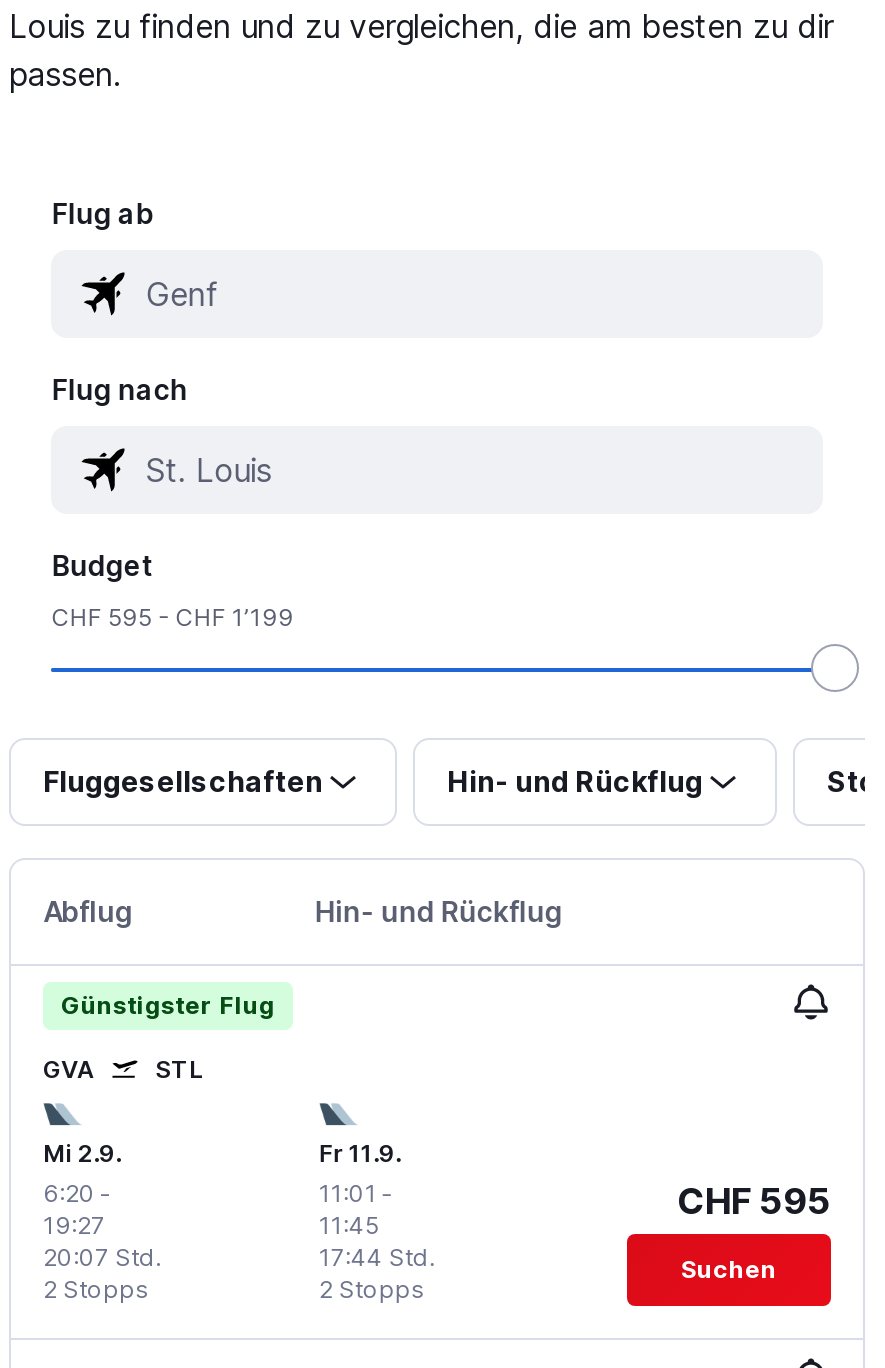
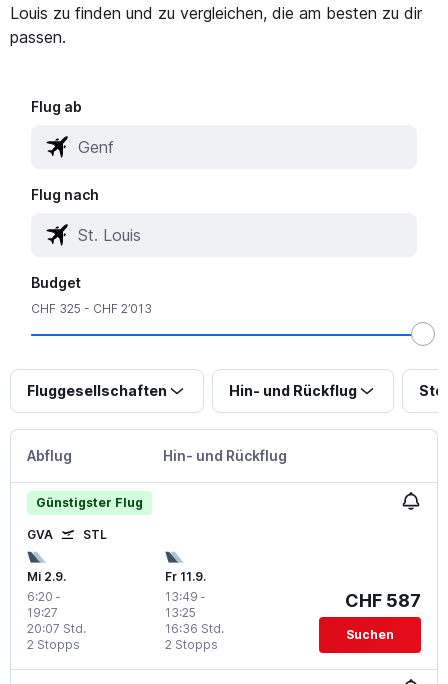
[52,602,294,632] CHF 595 - CHF 1’199 -> [31,301,152,316] CHF 325 - CHF 2’013
[319,1178,393,1208] 11:01 - -> [165,589,206,604] 13:49 -
[677,1180,831,1222] CHF 595 -> [345,590,421,611] CHF 587
[319,1210,379,1240] 11:45 -> [165,605,196,620] 13:25
[319,1242,435,1272] 17:44 Std. -> [165,621,224,636] 16:36 Std.

